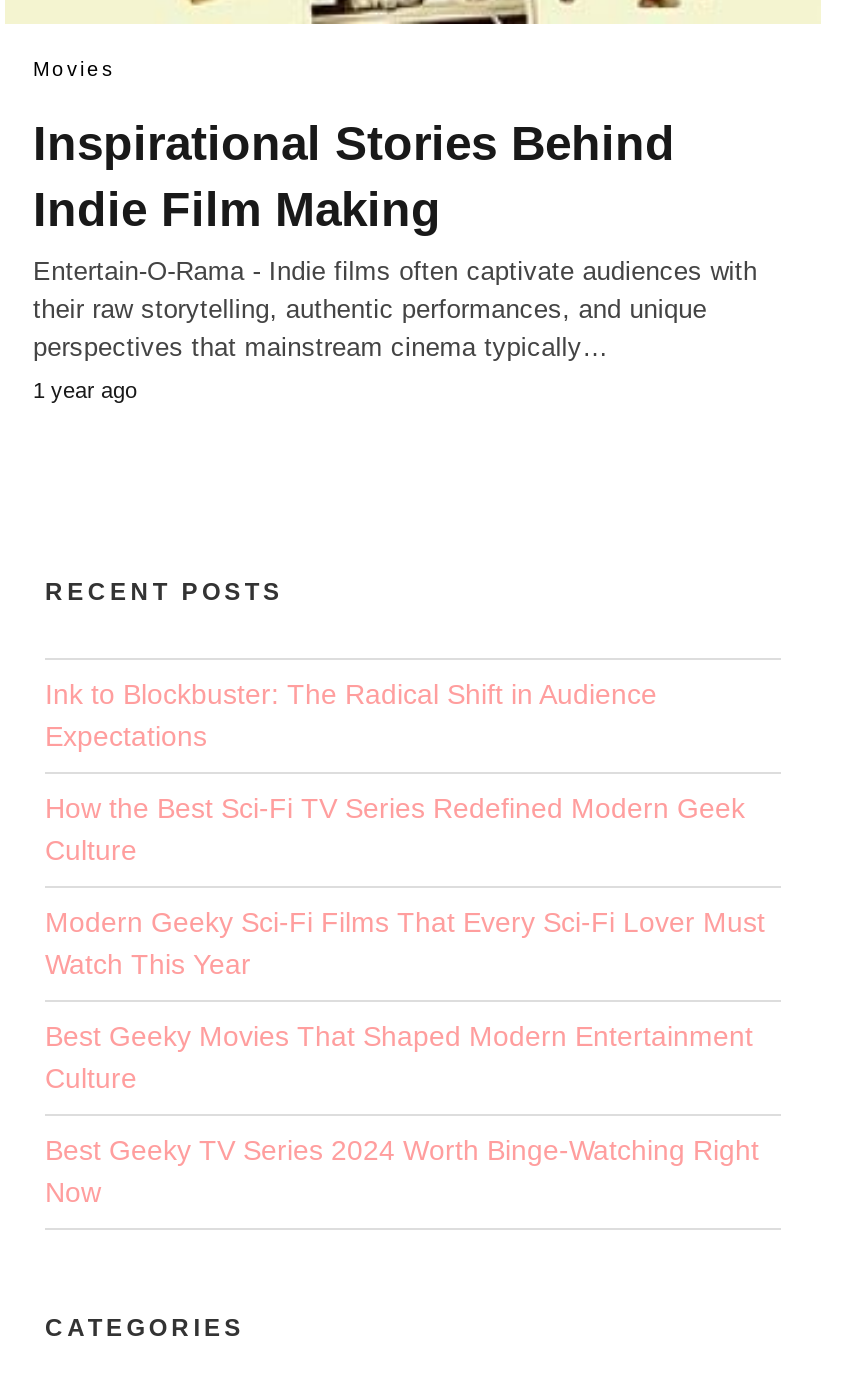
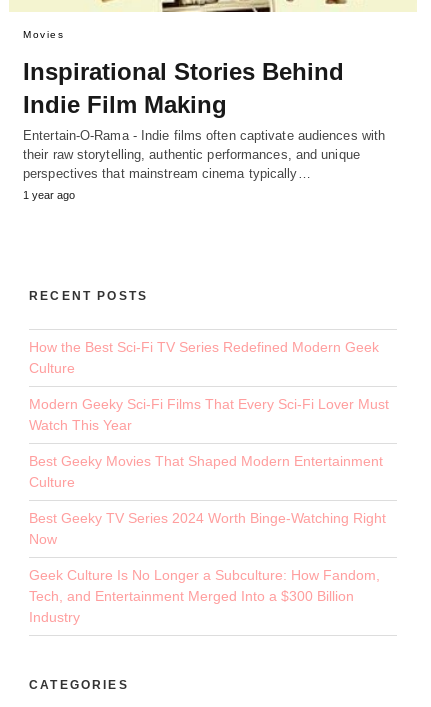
[45,678,657,752] Ink to Blockbuster: The Radical Shift in Audience | Expectations -> none
moved [45,792,765,1208] -> [29,339,389,547]: How the Best Sci-Fi TV Series Redefined Modern Geek | Culture | Modern Geeky Sci-Fi Films That Every Sci-Fi Lover Must | Watch This Year | Best Geeky Movies That Shaped Modern Entertainment | Culture | Best Geeky TV Series 2024 Worth Binge-Watching Right | Now
none -> [29,567,380,625] Geek Culture Is No Longer a Subculture: How Fandom, | Tech, and Entertainment Merged Into a $300 Billion | Industry

